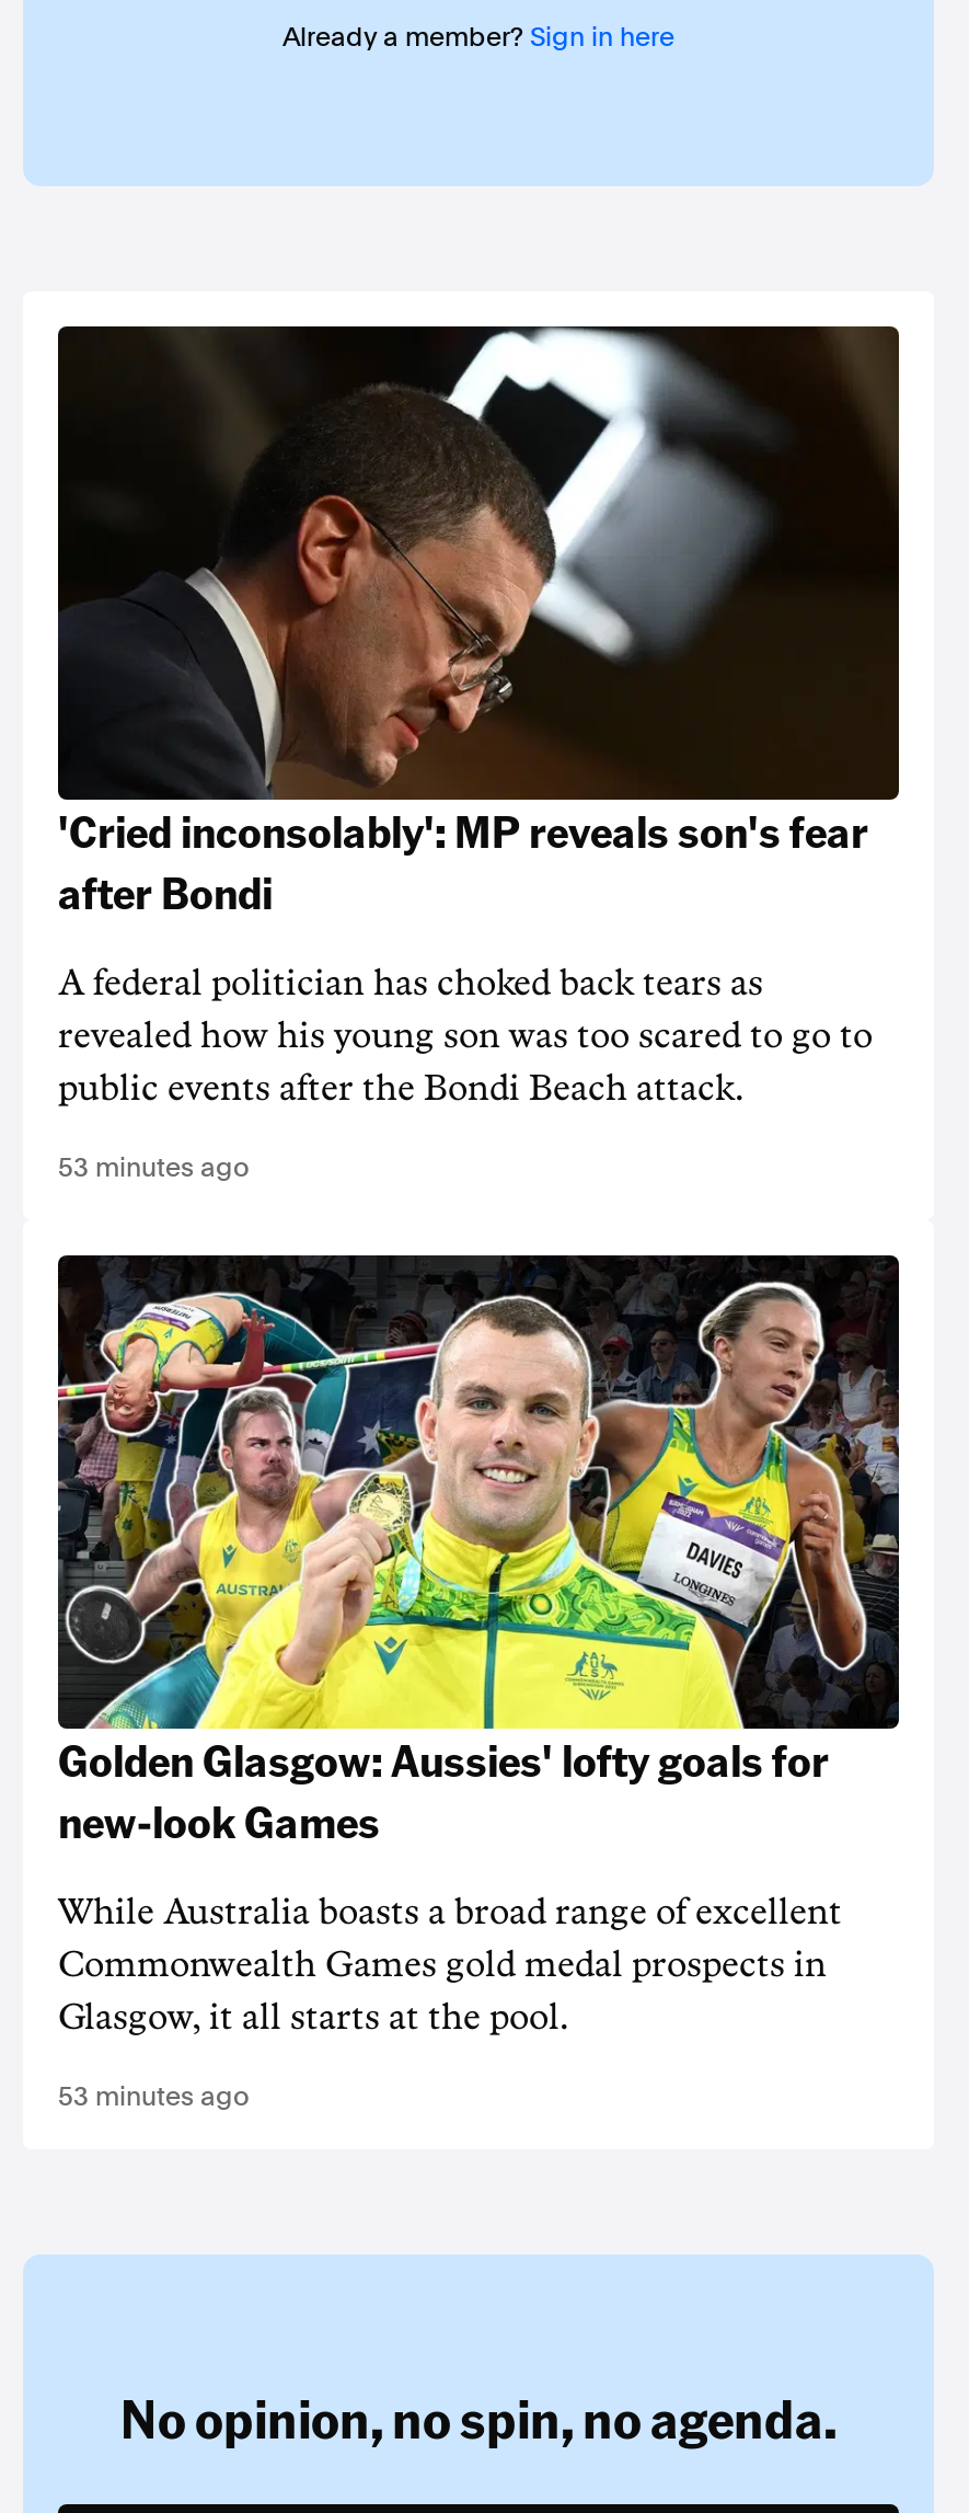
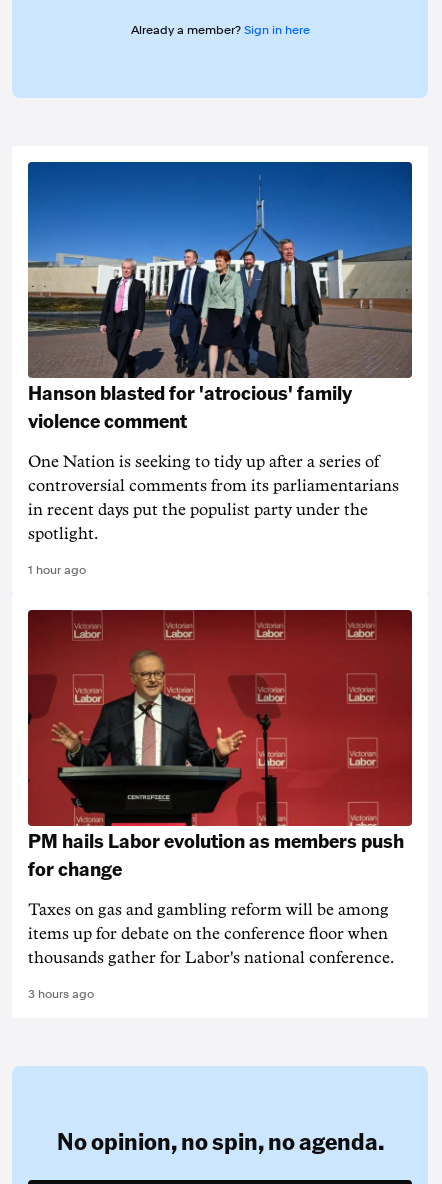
[56,324,901,1183] [image] | 'Cried inconsolably': MP reveals son's fear | after Bondi | A federal politician has choked back tears as | revealed how his young son was too scared to go to | public events after the Bondi Beach attack. | 53 minutes ago -> [27,161,413,577] [image] | Hanson blasted for 'atrocious' family | violence comment | One Nation is seeking to tidy up after a series of | controversial comments from its parliamentarians | in recent days put the populist party under the | spotlight. | 1 hour ago
[56,1253,901,2112] [image] | Golden Glasgow: Aussies' lofty goals for | new-look Games | While Australia boasts a broad range of excellent | Commonwealth Games gold medal prospects in | Glasgow, it all starts at the pool. | 53 minutes ago -> [27,609,413,1001] [image] | PM hails Labor evolution as members push | for change | Taxes on gas and gambling reform will be among | items up for debate on the conference floor when | thousands gather for Labor's national conference. | 3 hours ago

